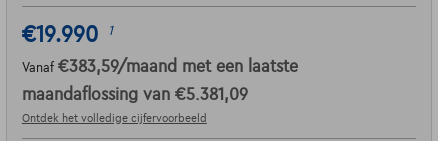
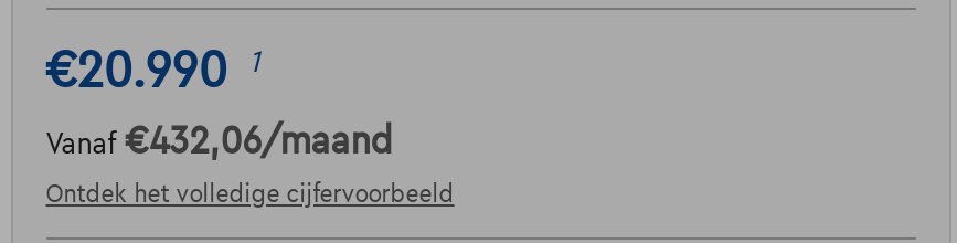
[22,23,113,47] €19.990 1 -> [46,46,260,99] €20.990 1
[22,58,298,104] Vanaf €383,59/maand met een laatste | maandaflossing van €5.381,09 -> [46,123,393,163] Vanaf €432,06/maand

